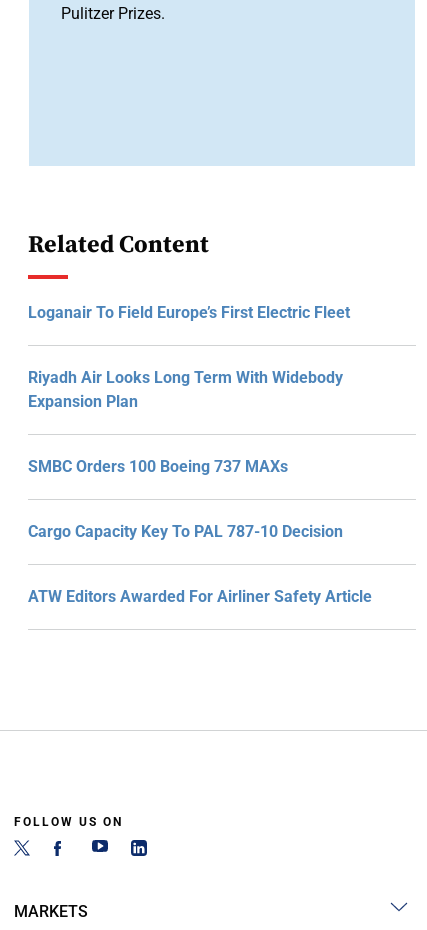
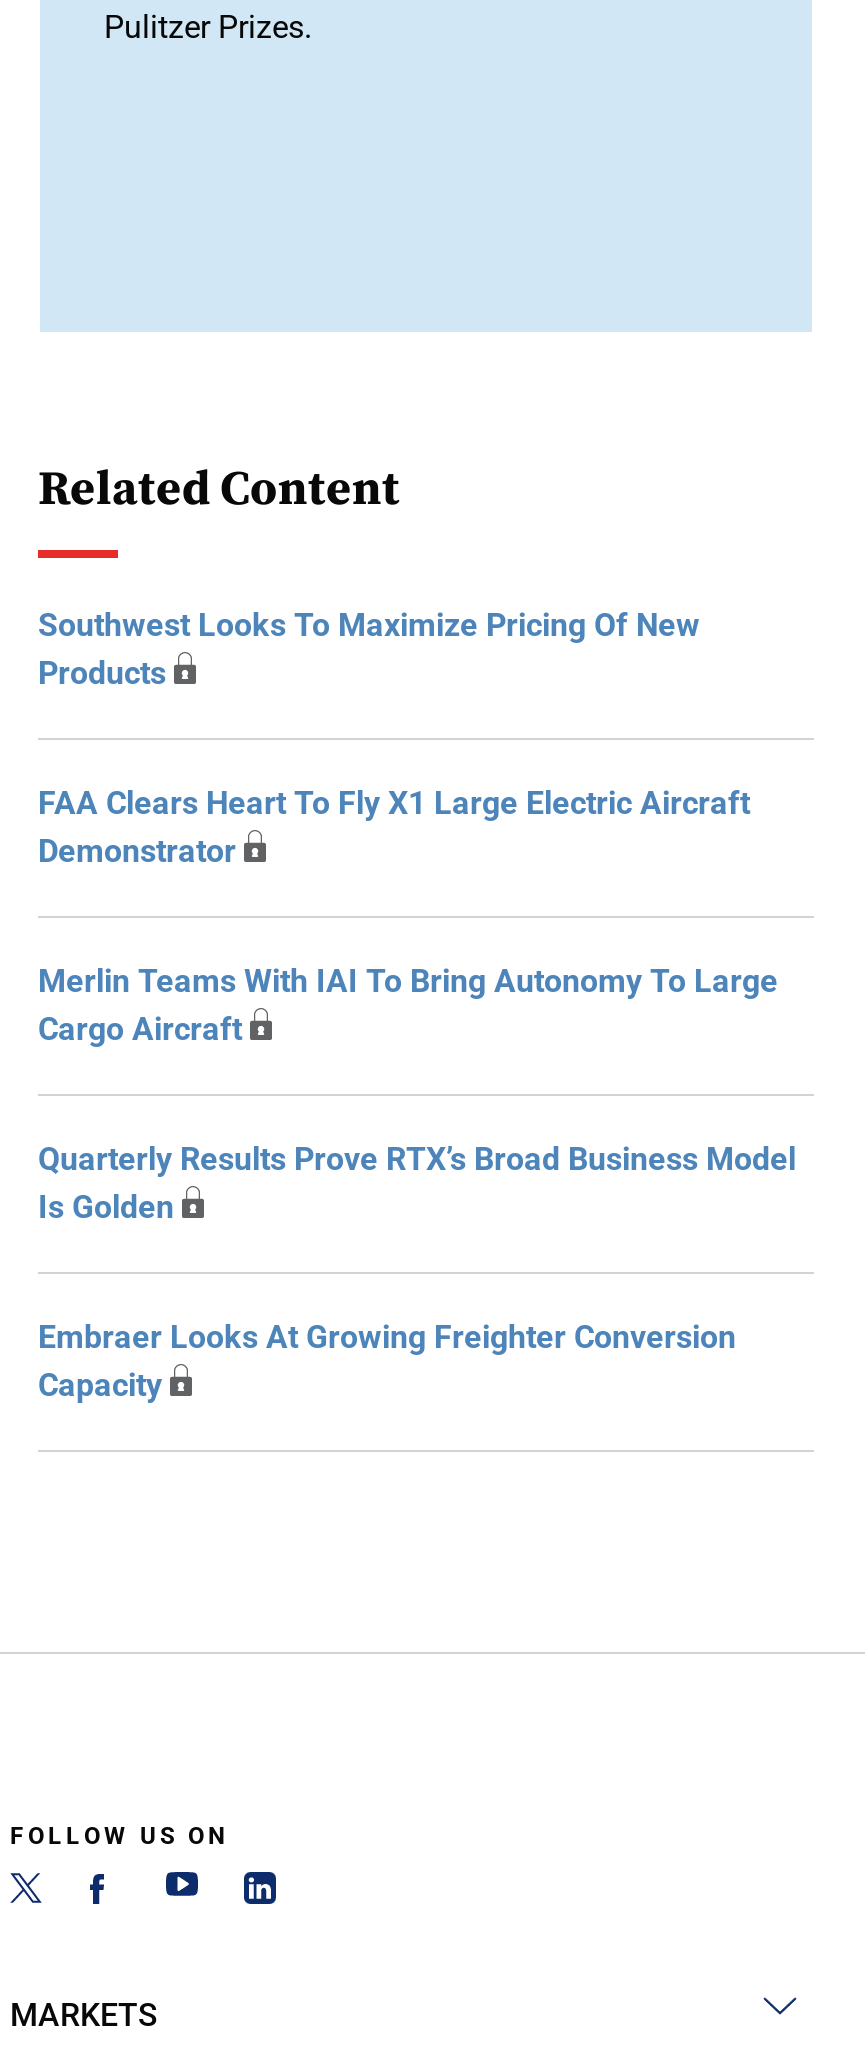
[28,303,350,322] Loganair To Field Europe’s First Electric Fleet -> [38,606,700,692] Southwest Looks To Maximize Pricing Of New | Products
[28,368,343,411] Riyadh Air Looks Long Term With Widebody | Expansion Plan -> [38,784,750,870] FAA Clears Heart To Fly X1 Large Electric Aircraft | Demonstrator
[28,457,288,476] SMBC Orders 100 Boeing 737 MAXs -> [38,962,778,1048] Merlin Teams With IAI To Bring Autonomy To Large | Cargo Aircraft
[28,522,343,541] Cargo Capacity Key To PAL 787-10 Decision -> [38,1140,796,1226] Quarterly Results Prove RTX’s Broad Business Model | Is Golden
[28,587,372,606] ATW Editors Awarded For Airliner Safety Article -> [38,1318,736,1404] Embraer Looks At Growing Freighter Conversion | Capacity

